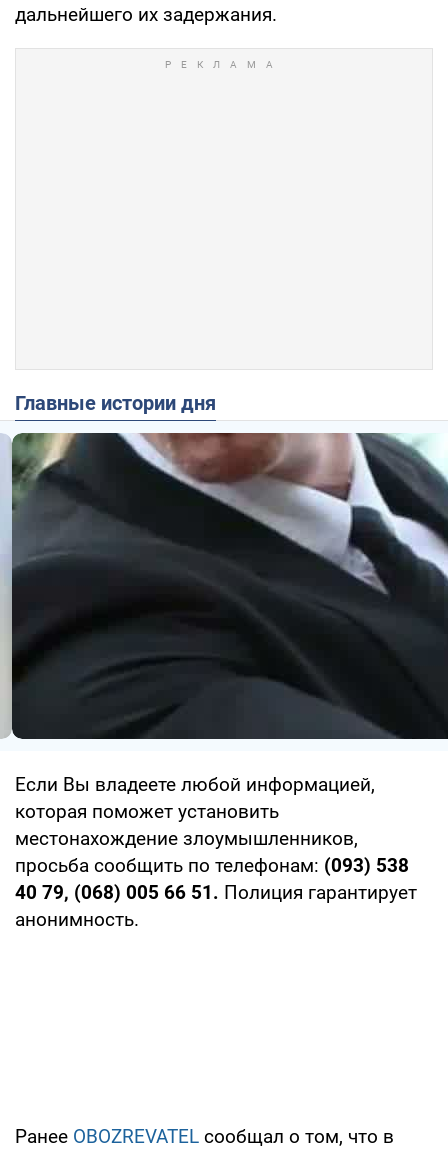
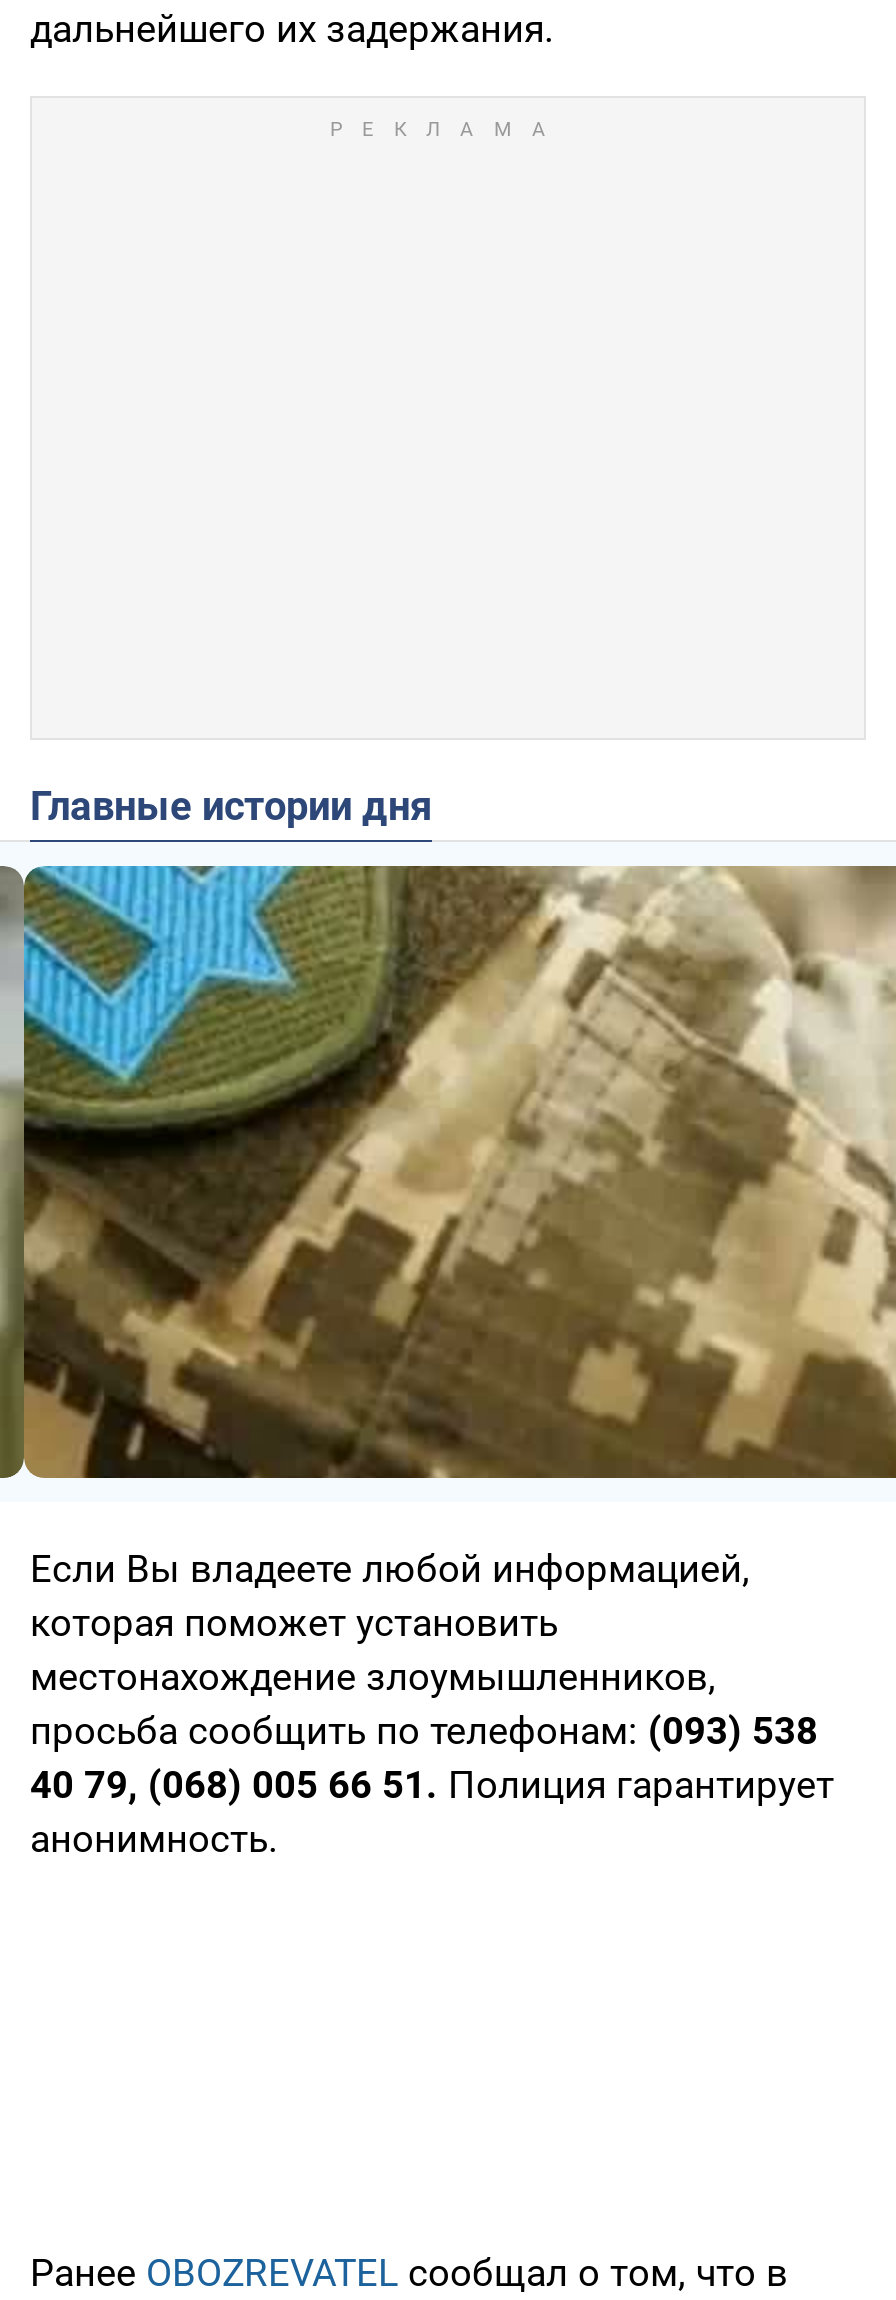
[3,432,445,740] [image] -> [6,864,890,1480] [image]

